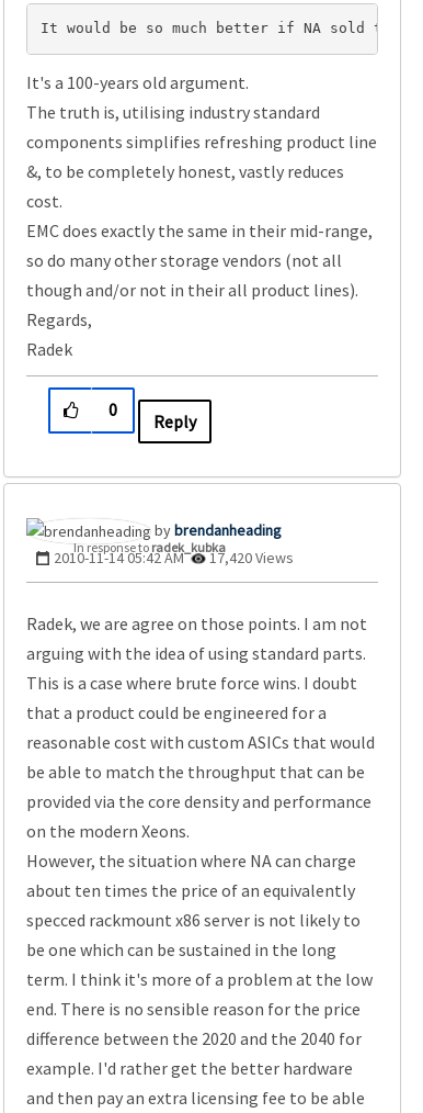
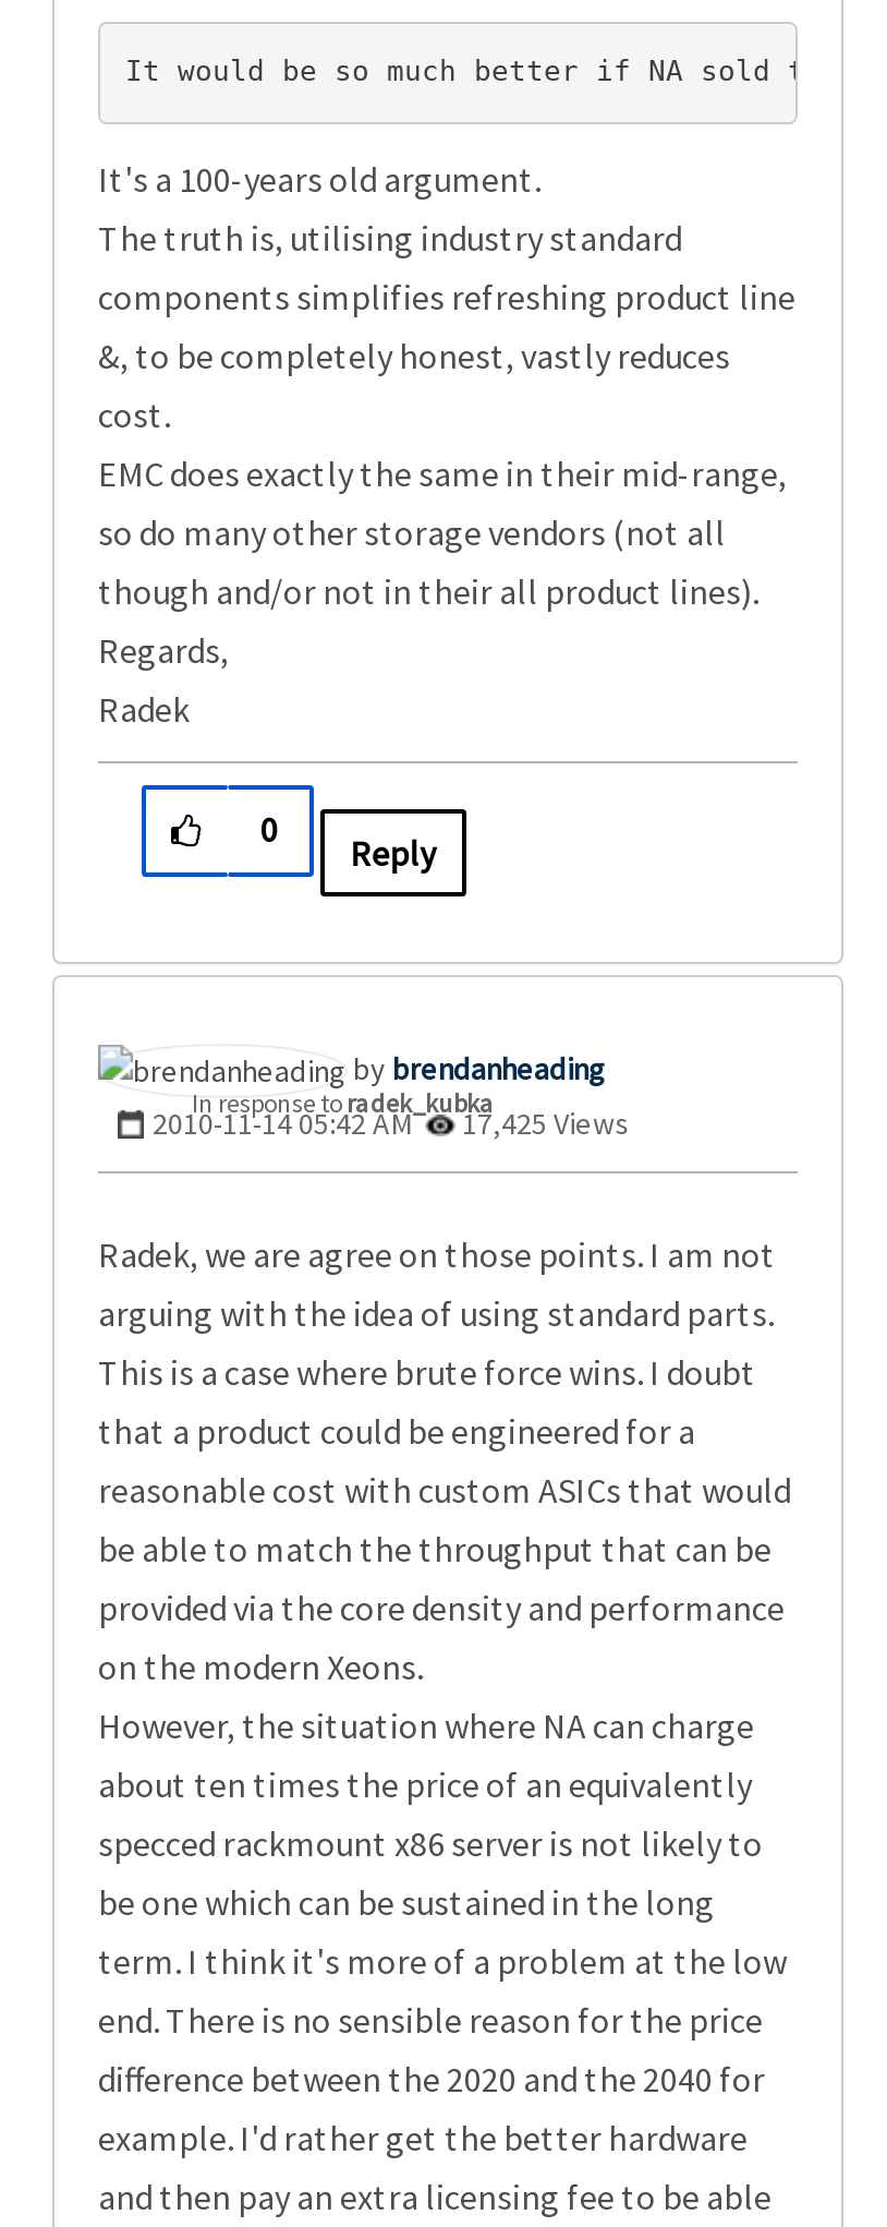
[54,548,294,568] 2010-11-14 05:42 AM 17,420 Views -> [153,1104,630,1143] 2010-11-14 05:42 AM 17,425 Views

